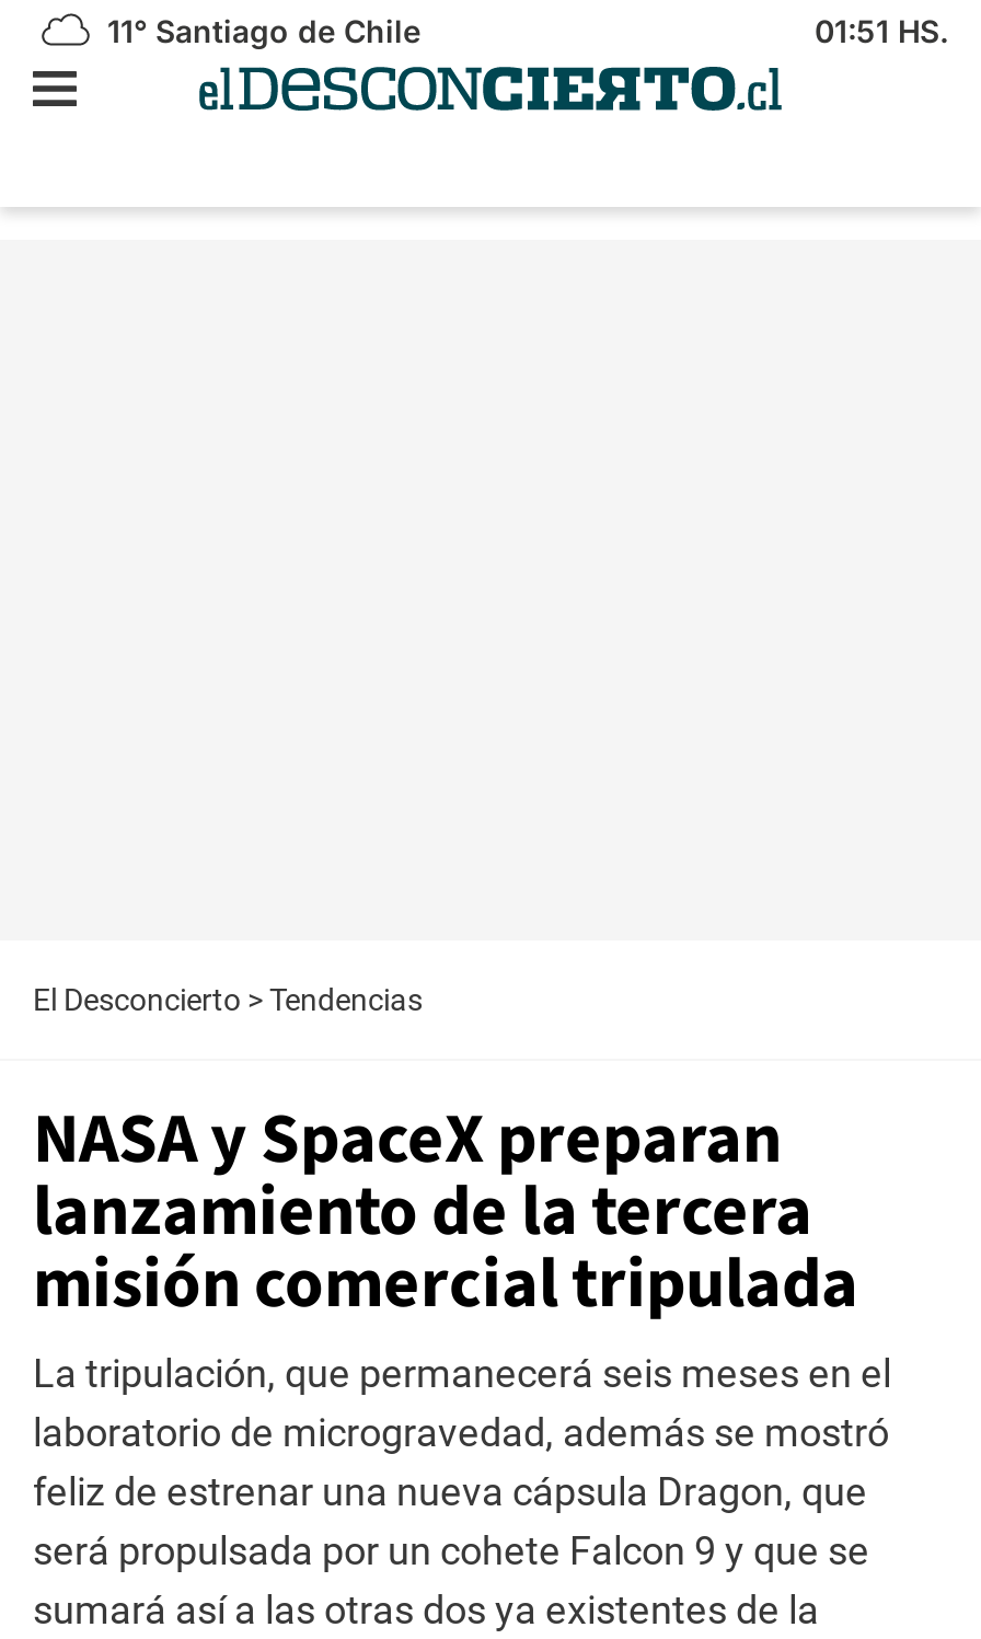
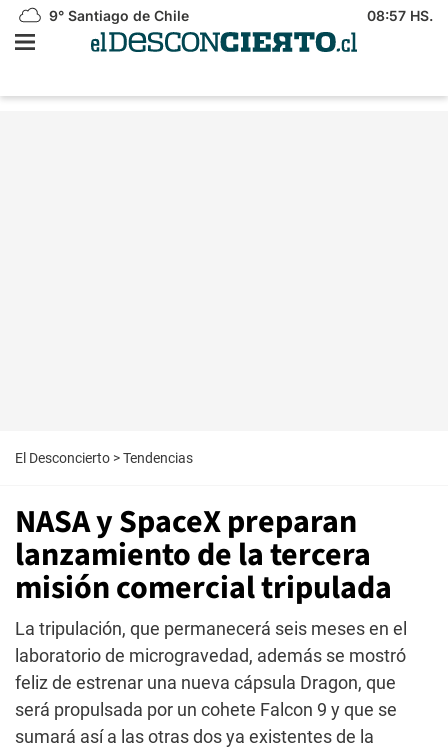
[99,12,420,49] 11° Santiago de Chile -> [45,7,189,24] 9° Santiago de Chile
[815,12,948,49] 01:51 HS. -> [367,7,433,24] 08:57 HS.

